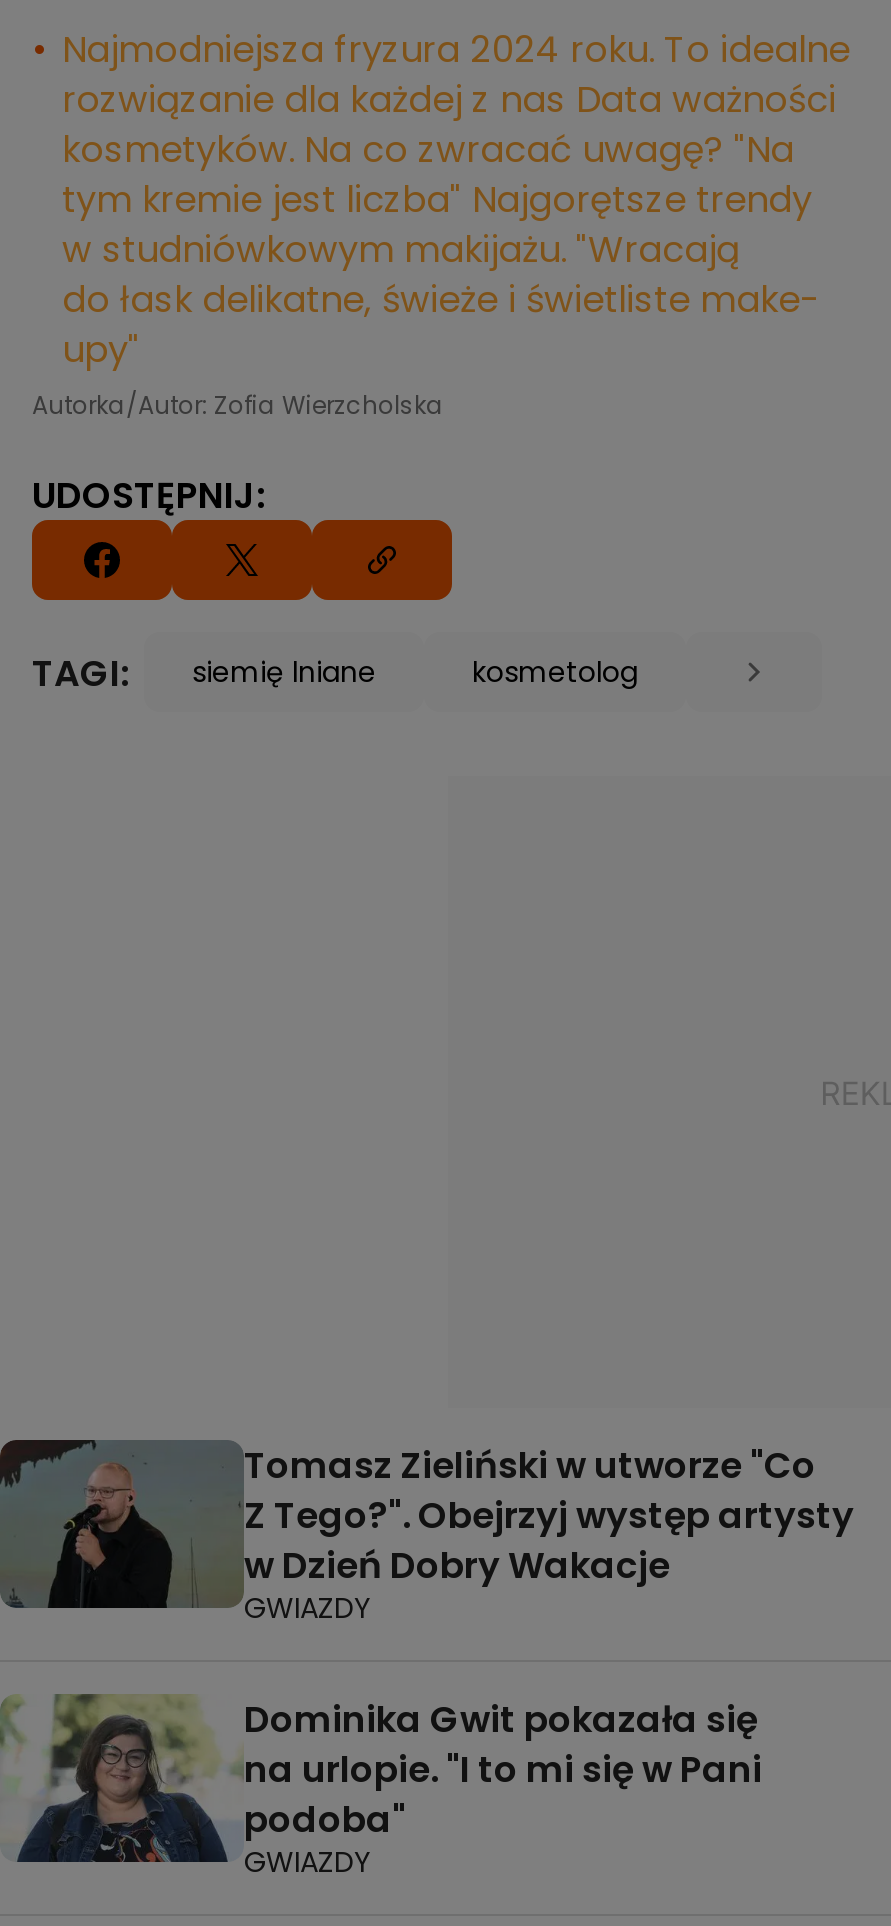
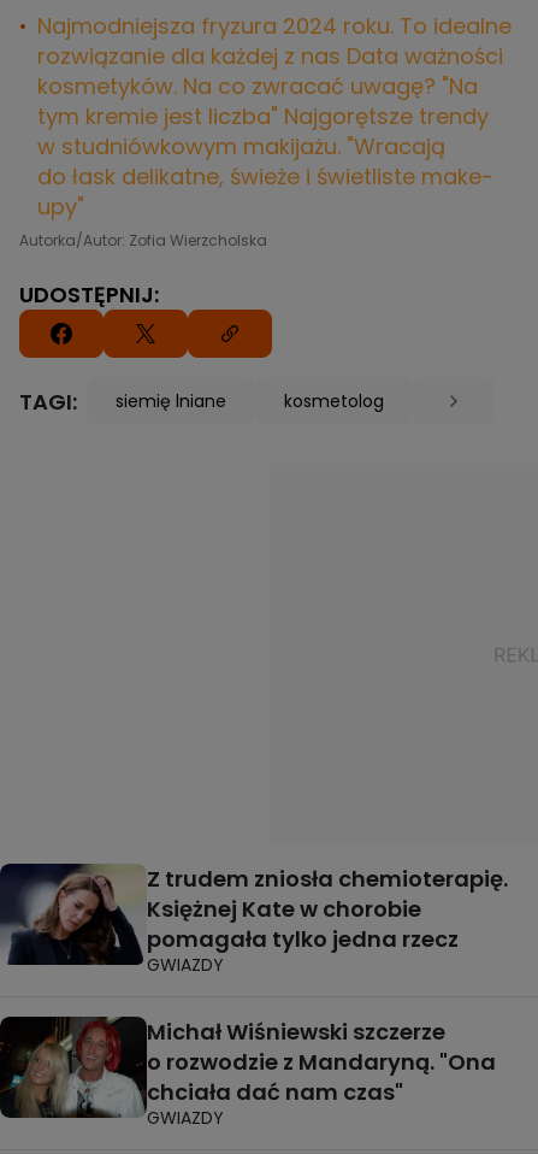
[6,1440,854,1608] [image] | Tomasz Zieliński w utworze "Co | Z Tego?". Obejrzyj występ artysty | w Dzień Dobry Wakacje -> [4,864,508,965] [image] | Z trudem zniosła chemioterapię. | Księżnej Kate w chorobie | pomagała tylko jedna rzecz
[6,1692,762,1864] [image] | Dominika Gwit pokazała się | na urlopie. "I to mi się w Pani | podoba" -> [4,1015,496,1119] [image] | Michał Wiśniewski szczerze | o rozwodzie z Mandaryną. "Ona | chciała dać nam czas"

